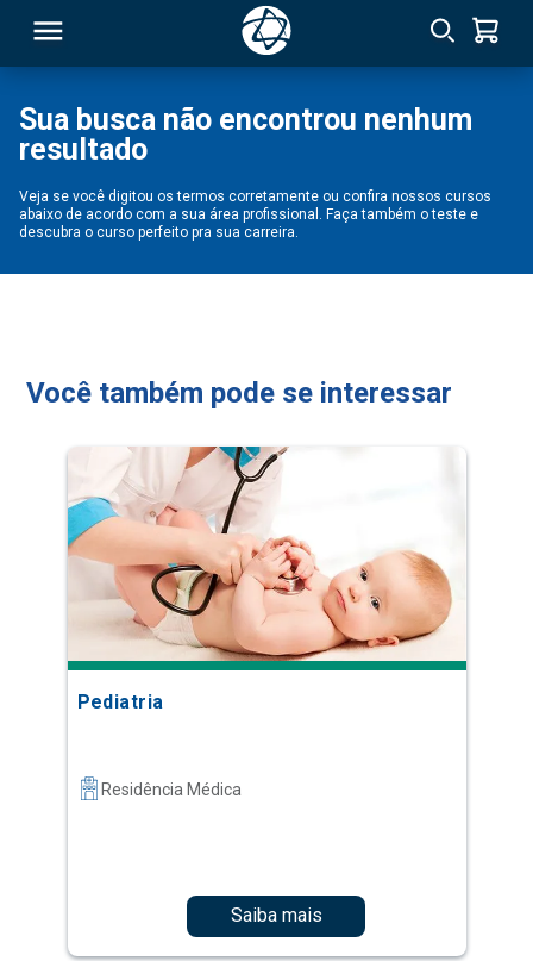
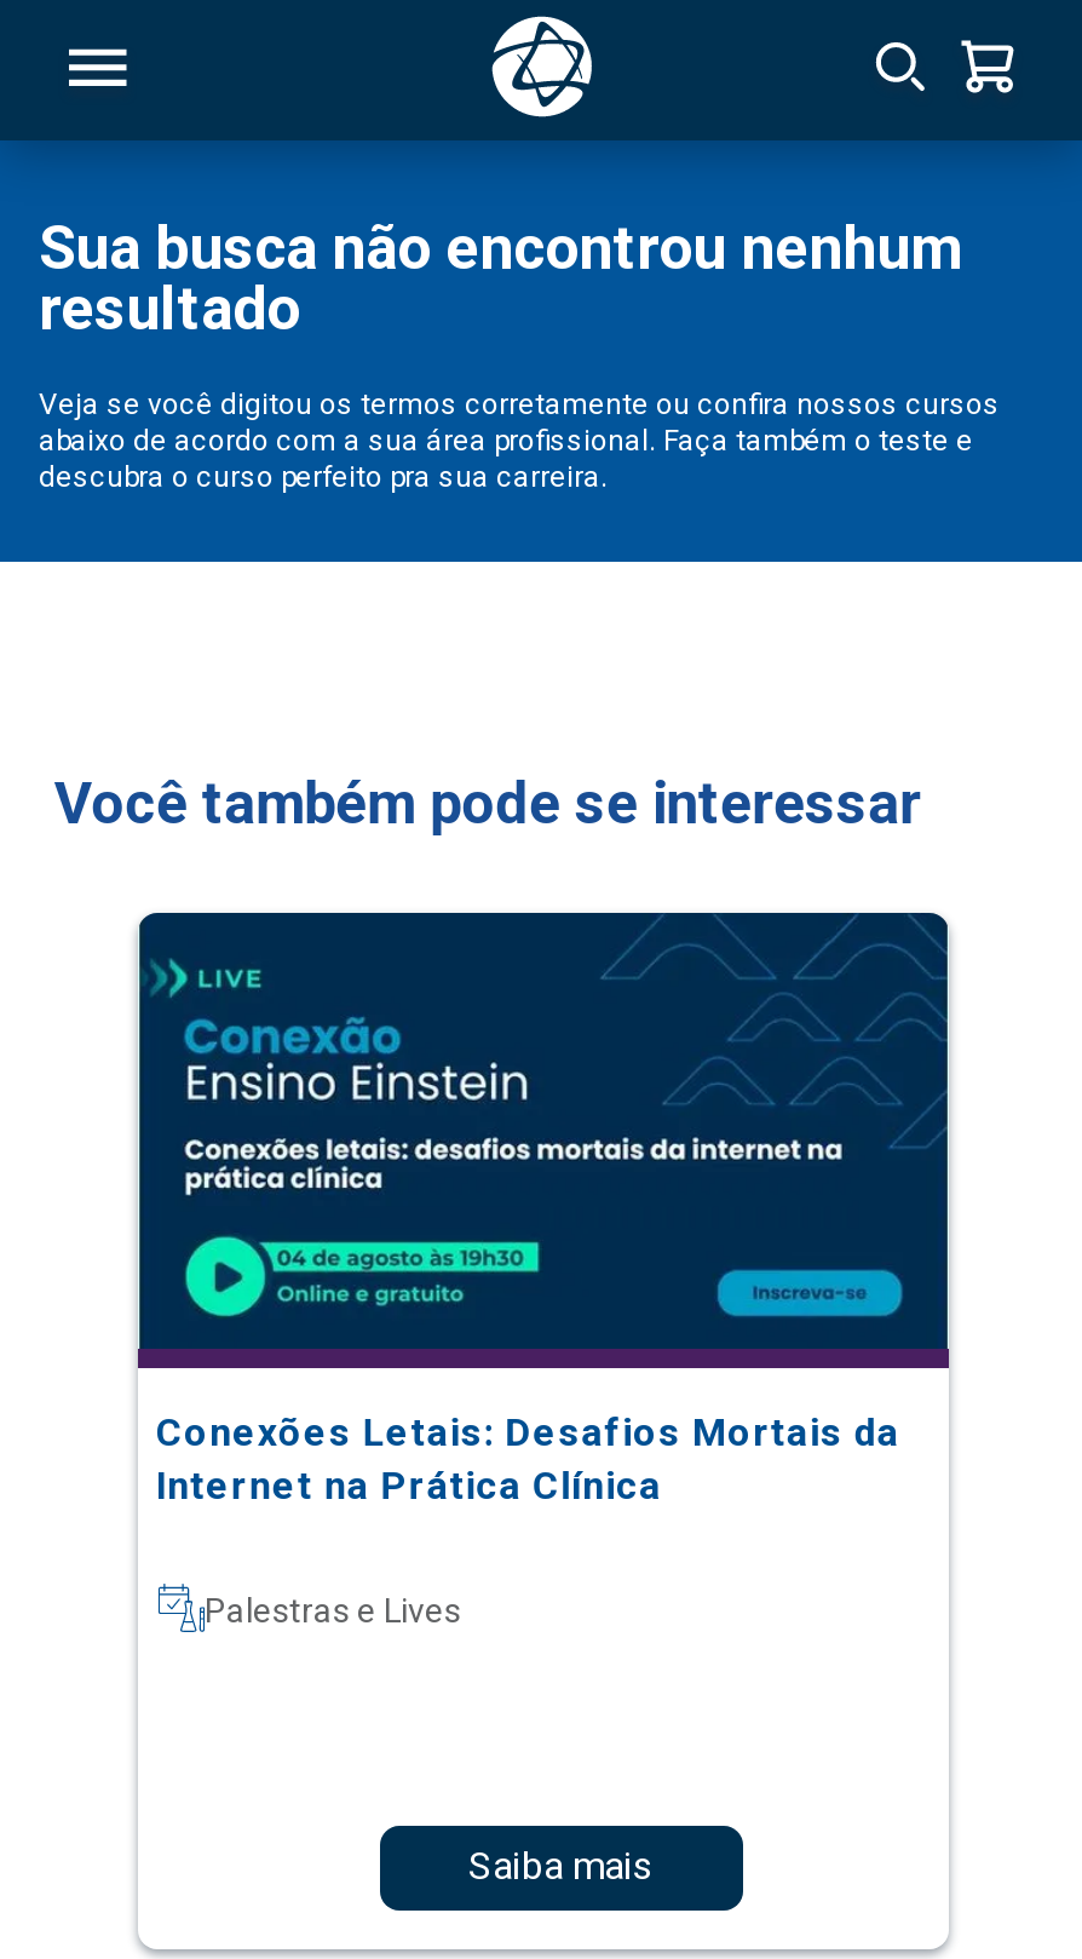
[67,445,468,713] [image] | Pediatria -> [136,910,951,1508] [image] | Conexões Letais: Desafios Mortais da | Internet na Prática Clínica
[101,780,241,799] Residência Médica -> [205,1591,461,1629] Palestras e Lives

